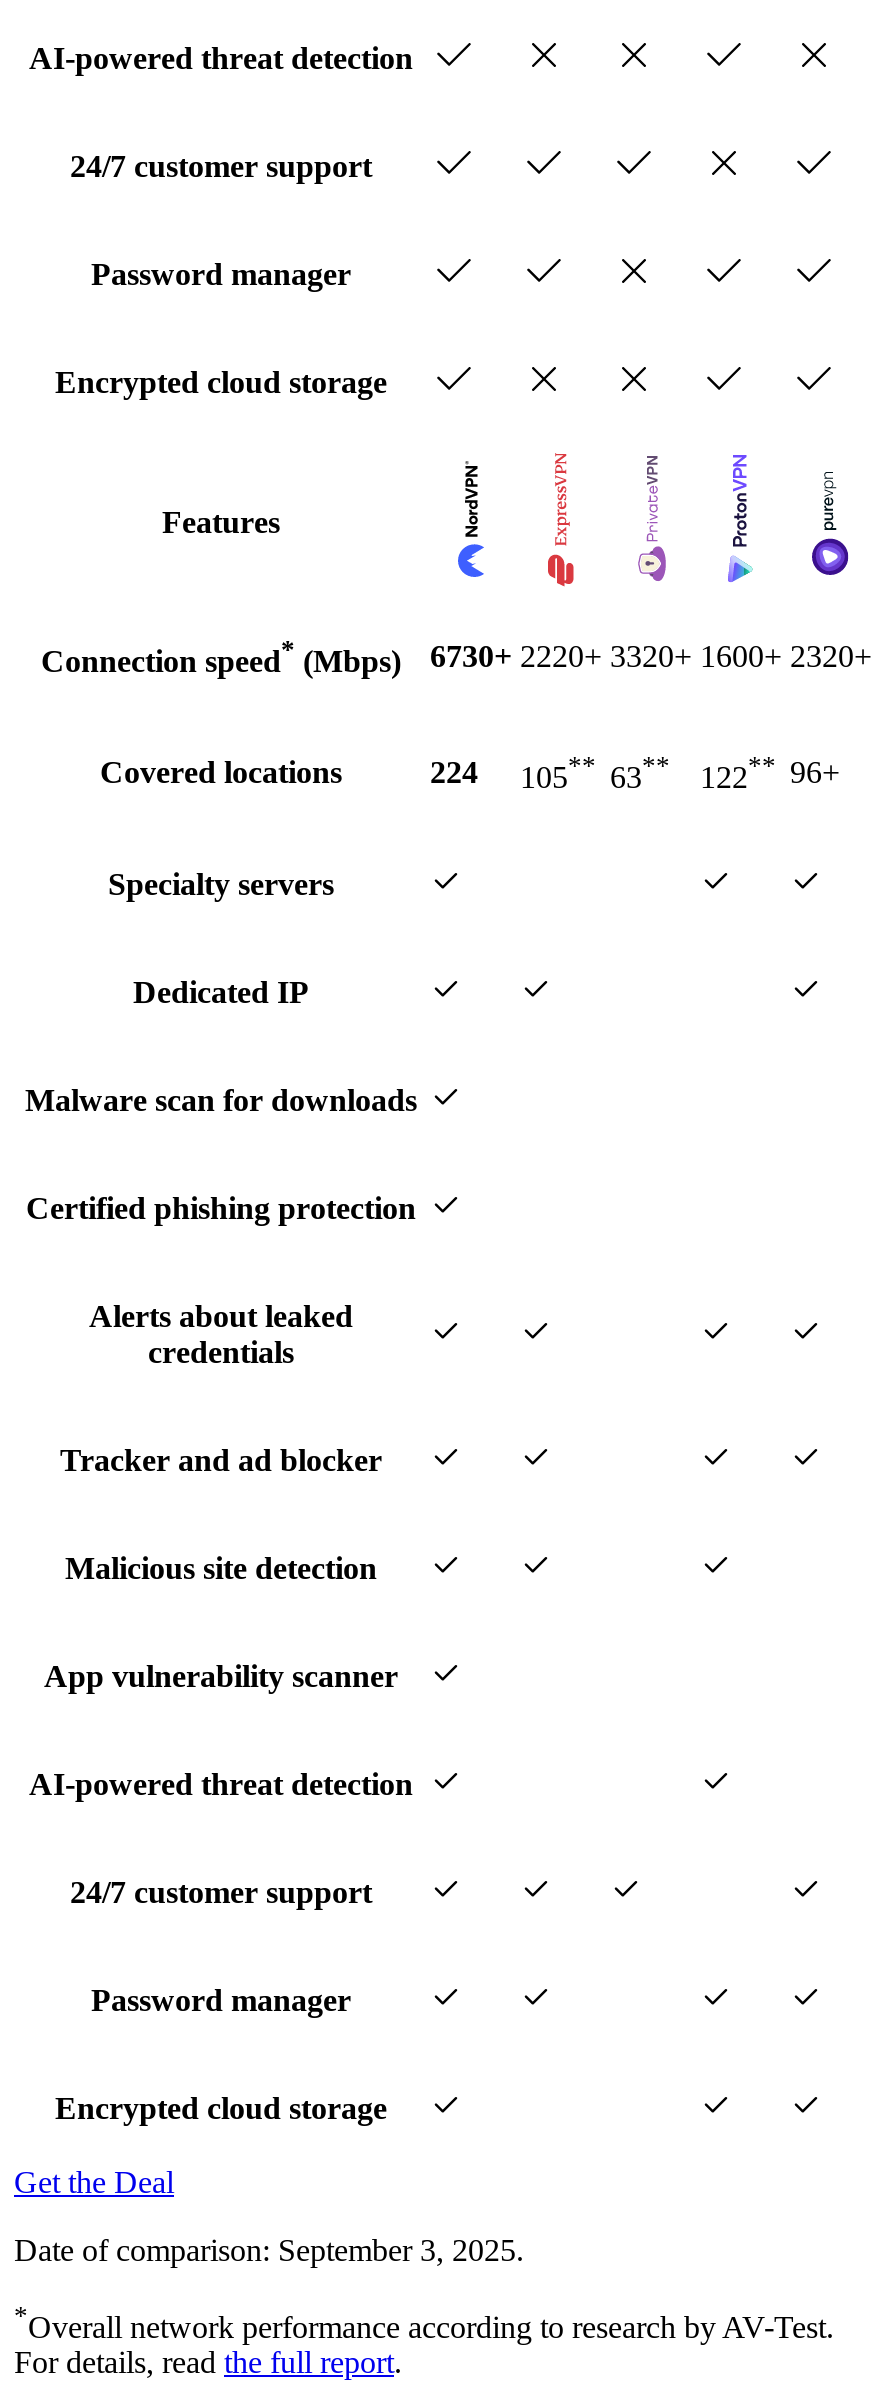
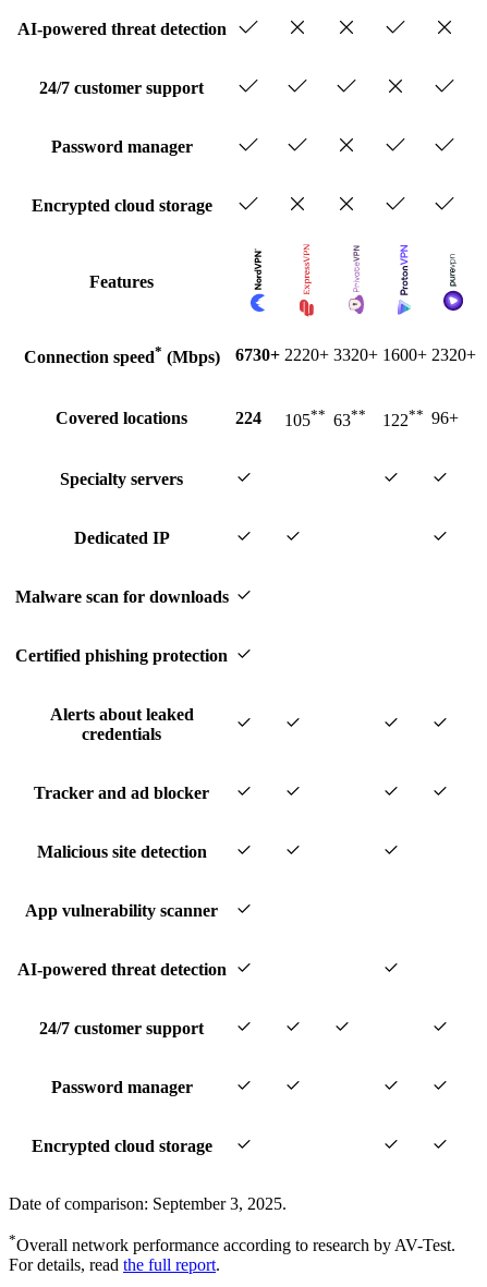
[14,2164,174,2198] Get the Deal -> none

